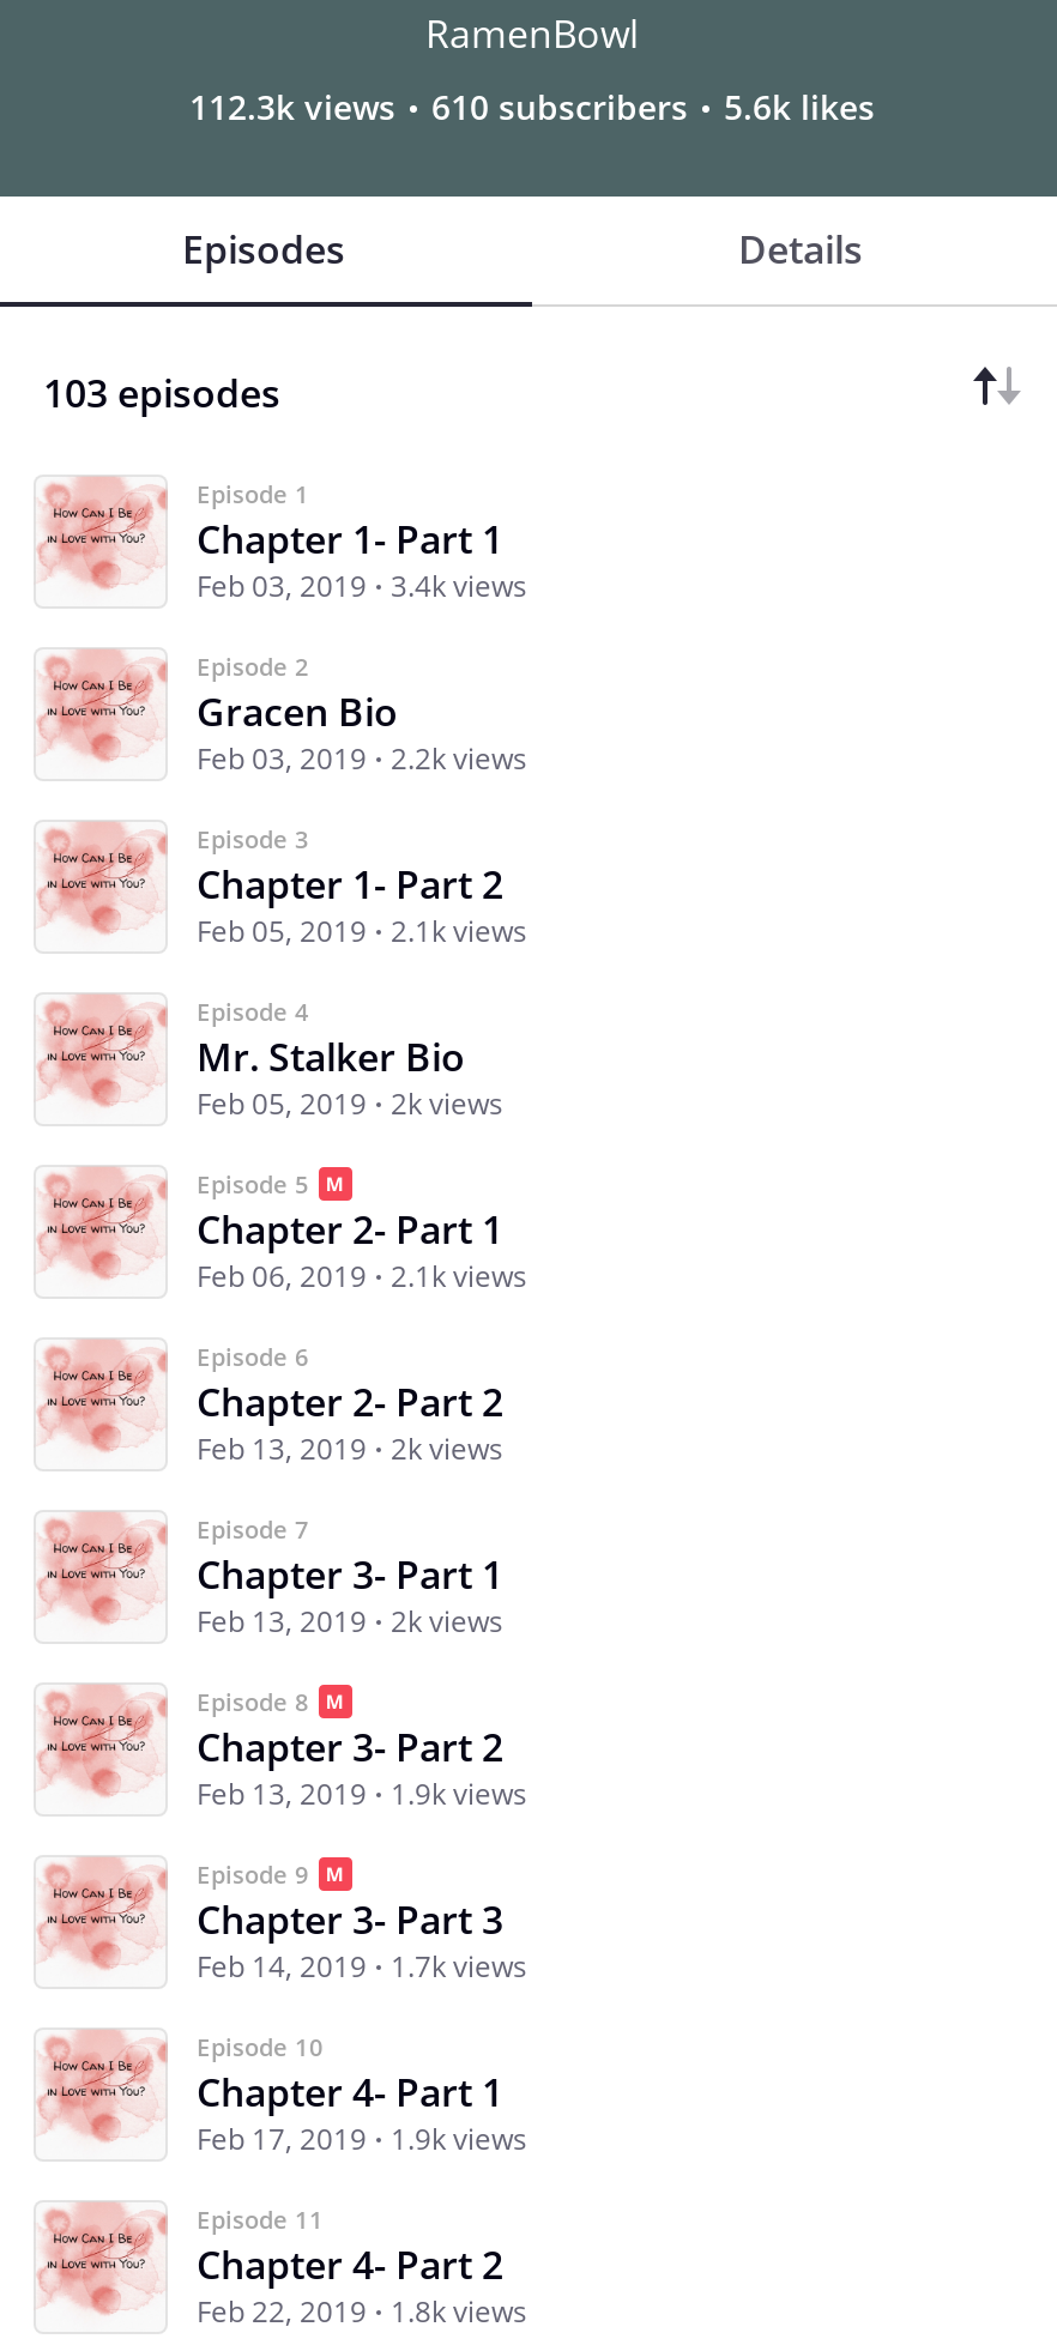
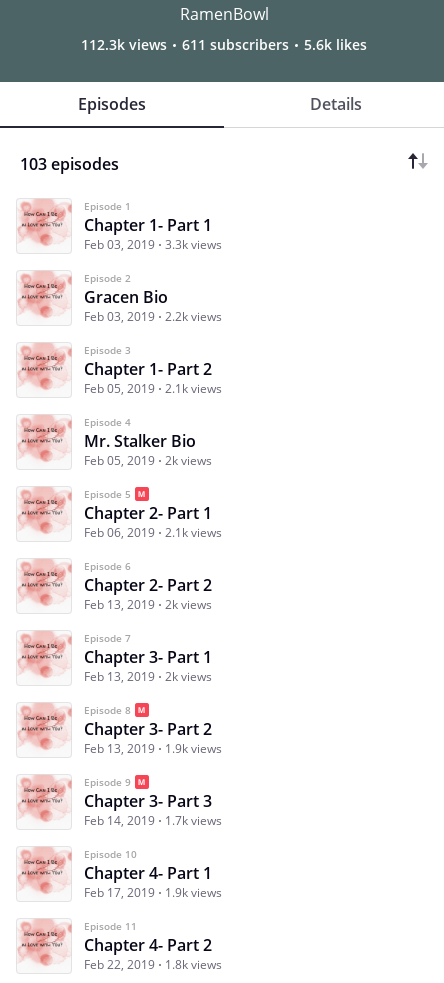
[189,85,875,130] 112.3k views 610 subscribers 5.6k likes -> [81,35,367,54] 112.3k views 611 subscribers 5.6k likes
[197,566,527,607] Feb 03, 2019 3.4k views -> [84,236,222,253] Feb 03, 2019 3.3k views

